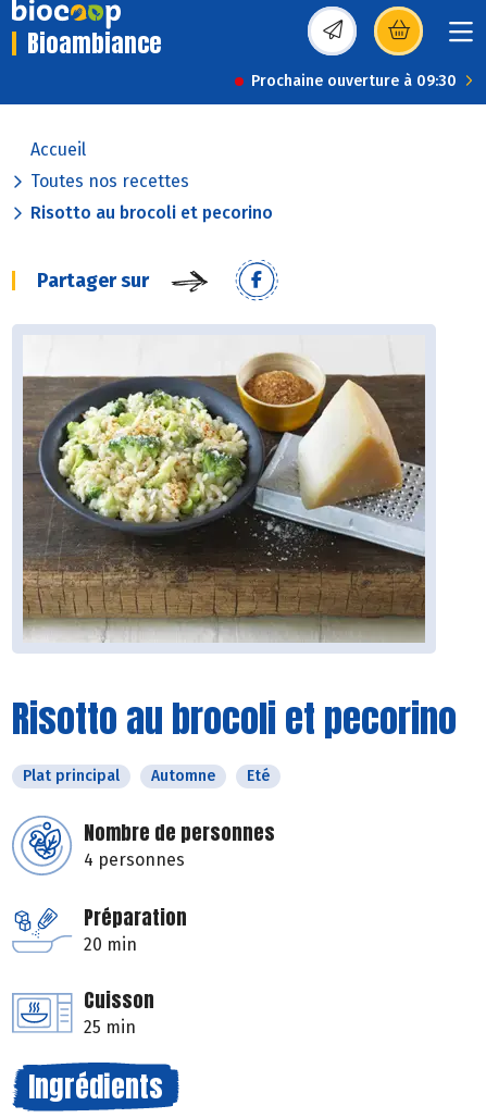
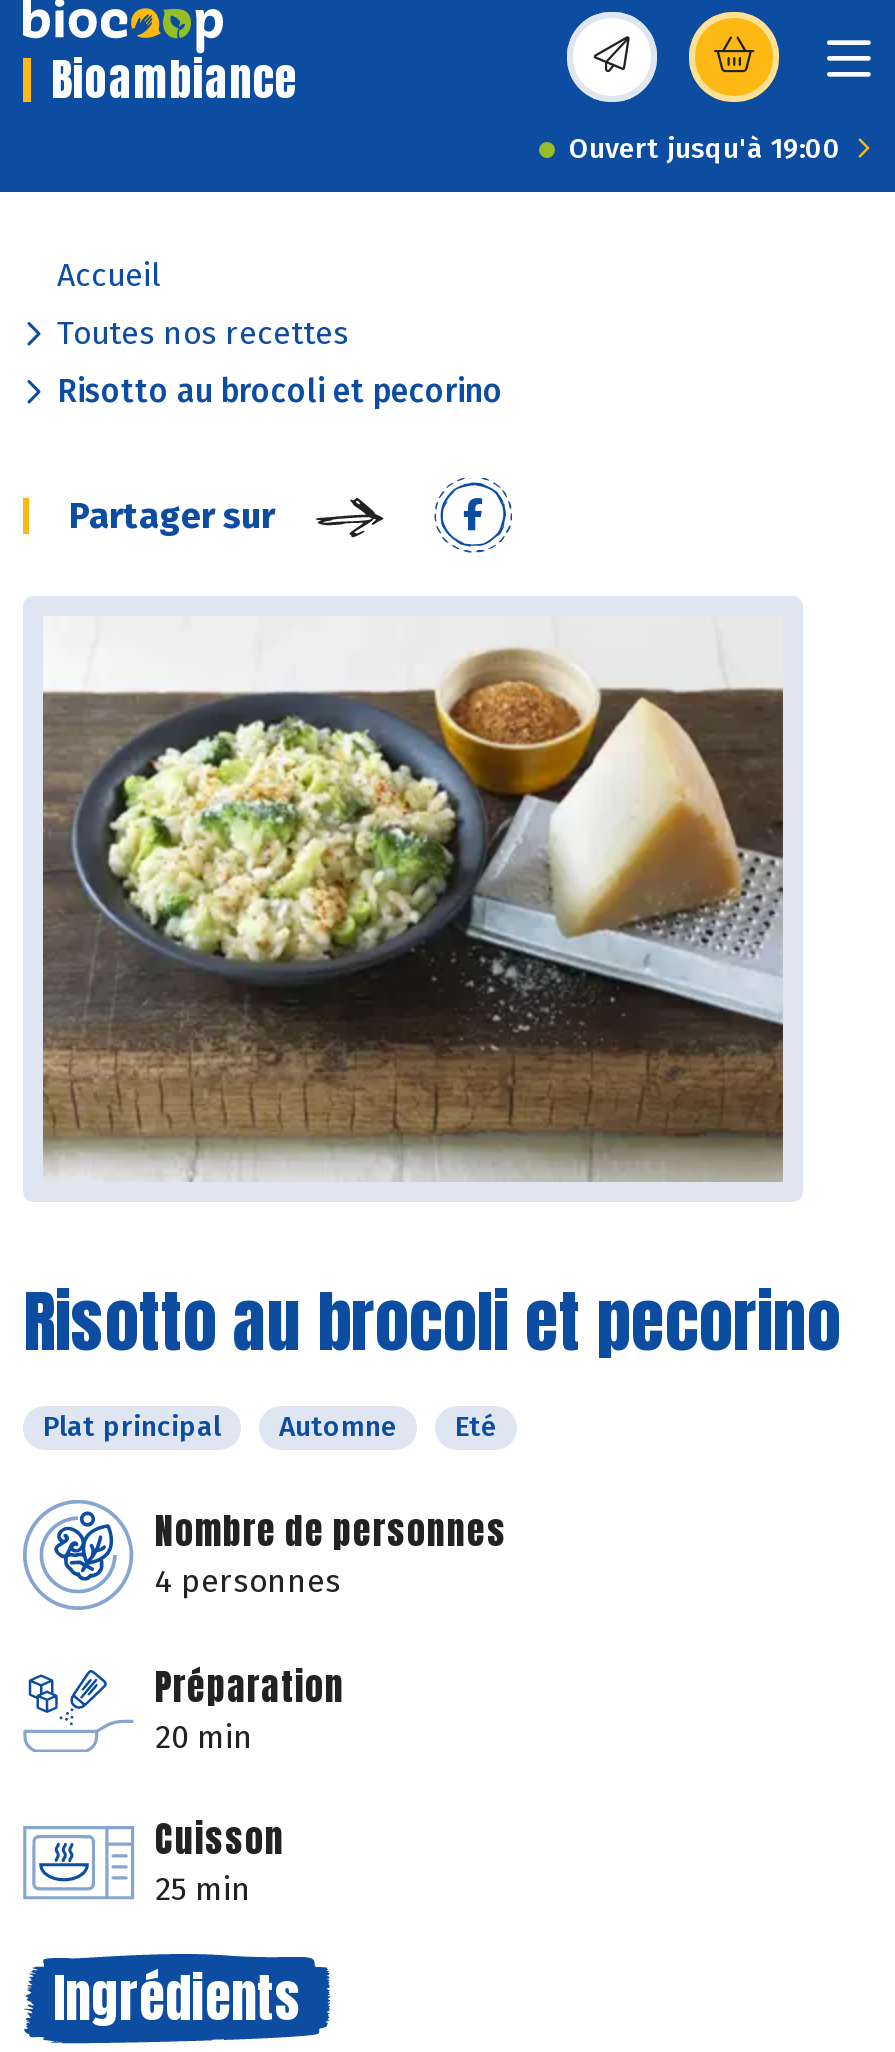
[251,72,457,90] Prochaine ouverture à 09:30 -> [569,132,841,166] Ouvert jusqu'à 19:00

